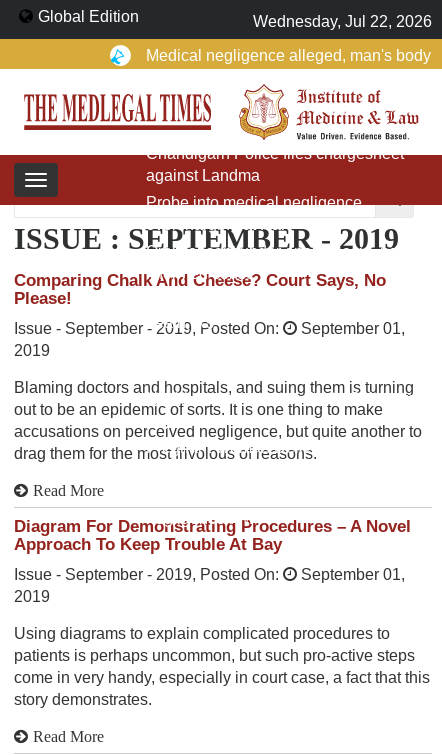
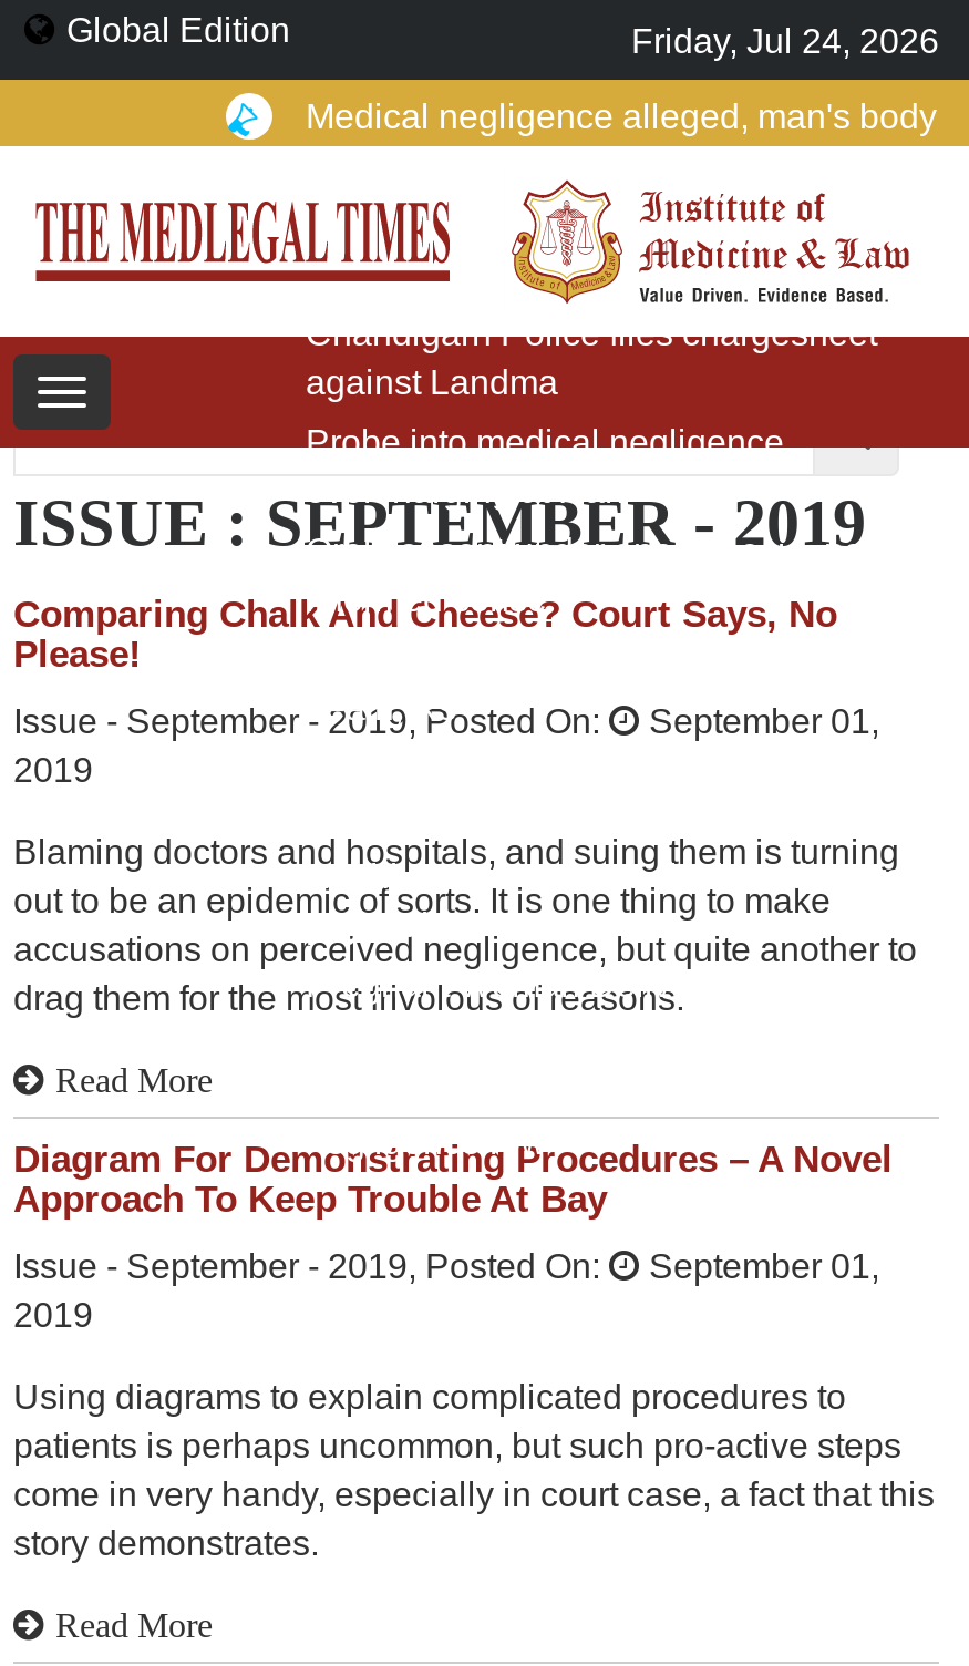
[253,13,432,30] Wednesday, Jul 22, 2026 -> [631,22,939,60] Friday, Jul 24, 2026

